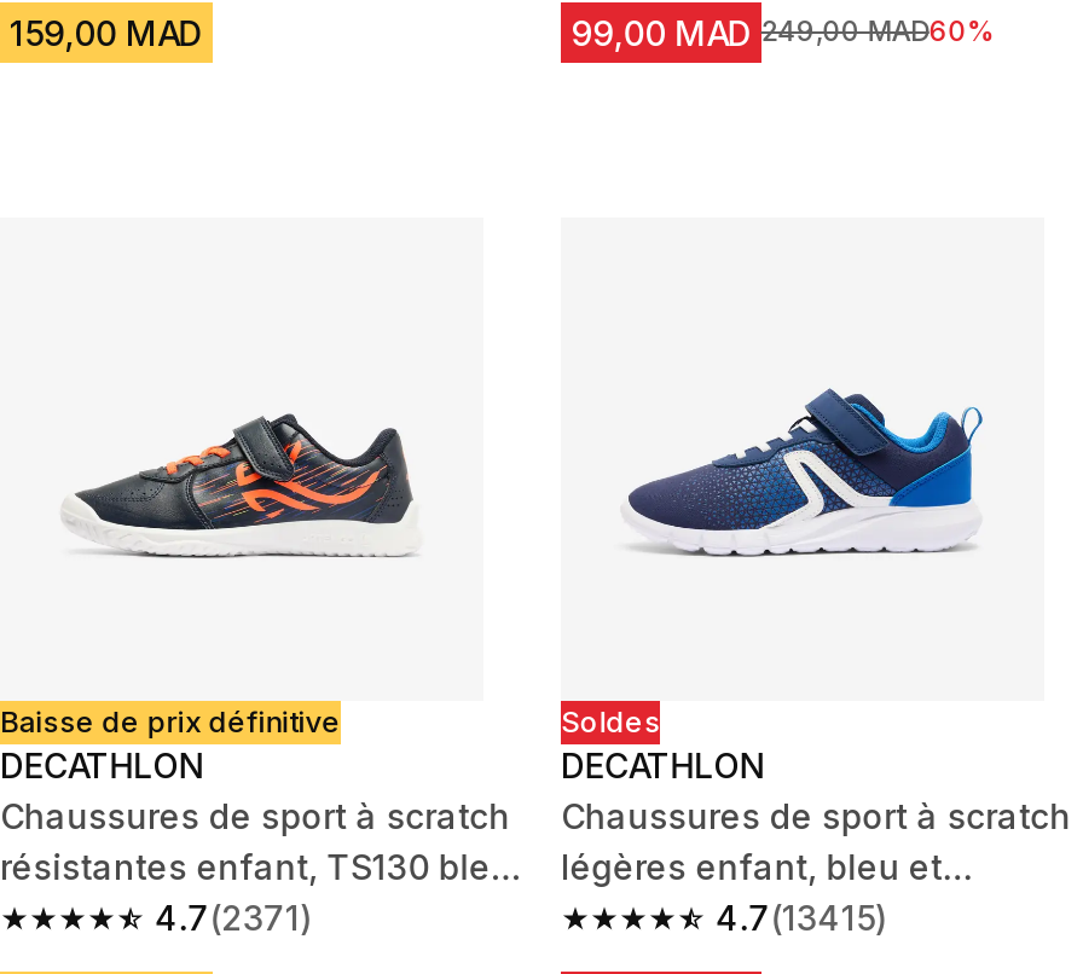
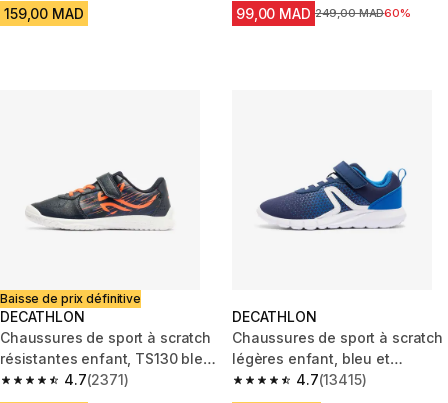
[561,703,661,740] Soldes -> none

